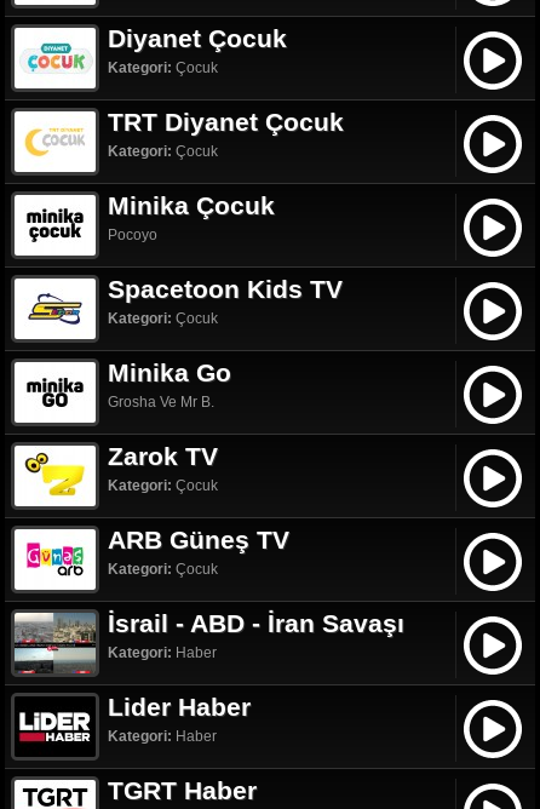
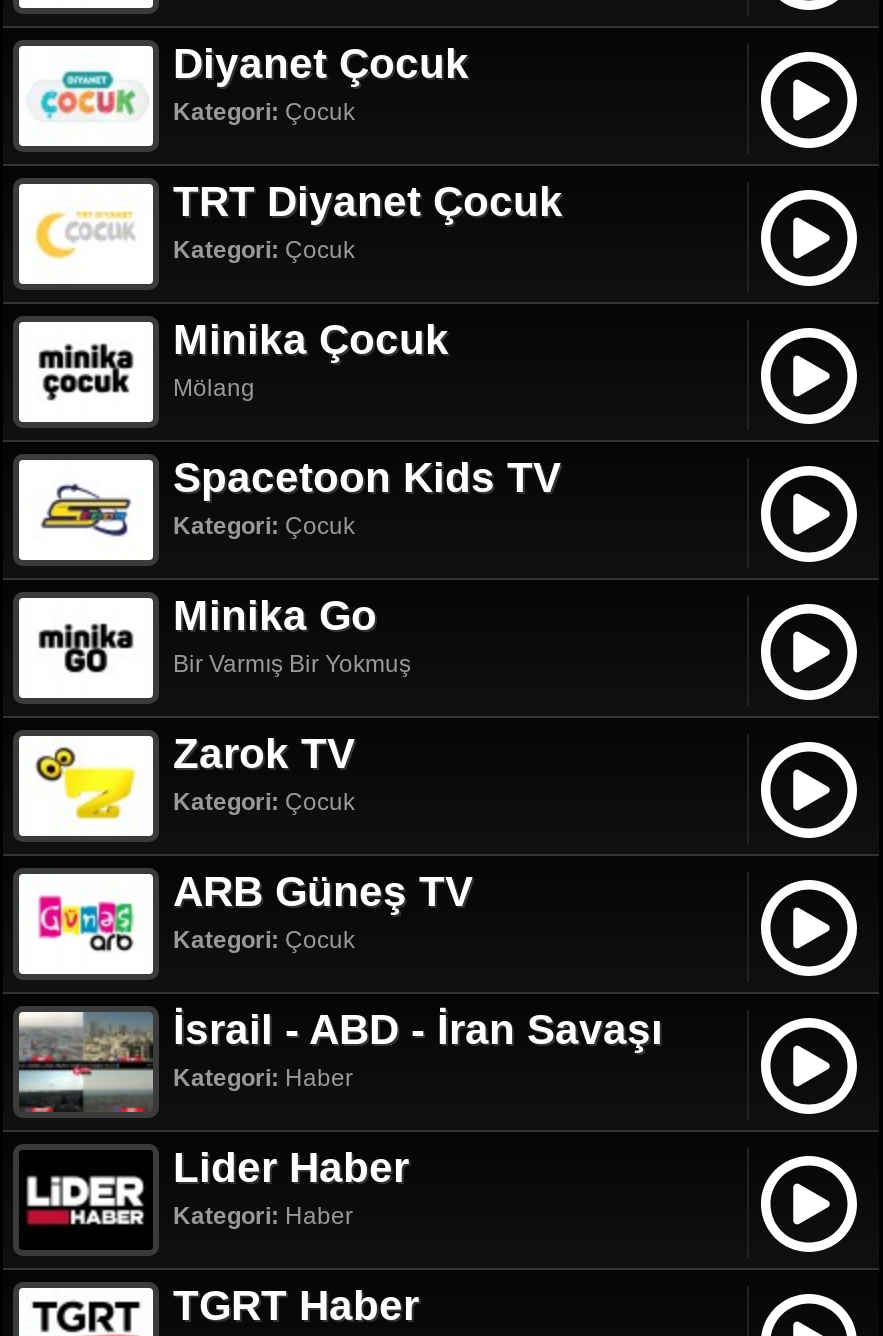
[108,226,157,243] Pocoyo -> [173,374,255,402] Mölang
[108,394,214,411] Grosha Ve Mr B. -> [173,650,411,678] Bir Varmış Bir Yokmuş

